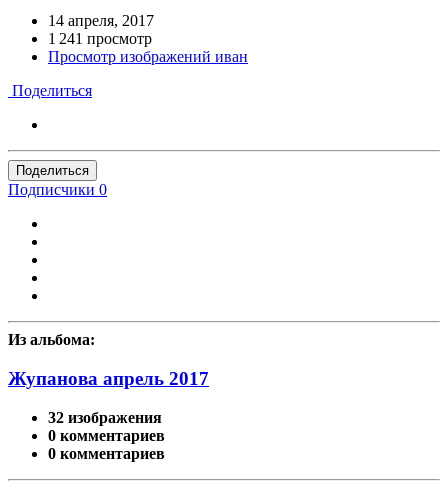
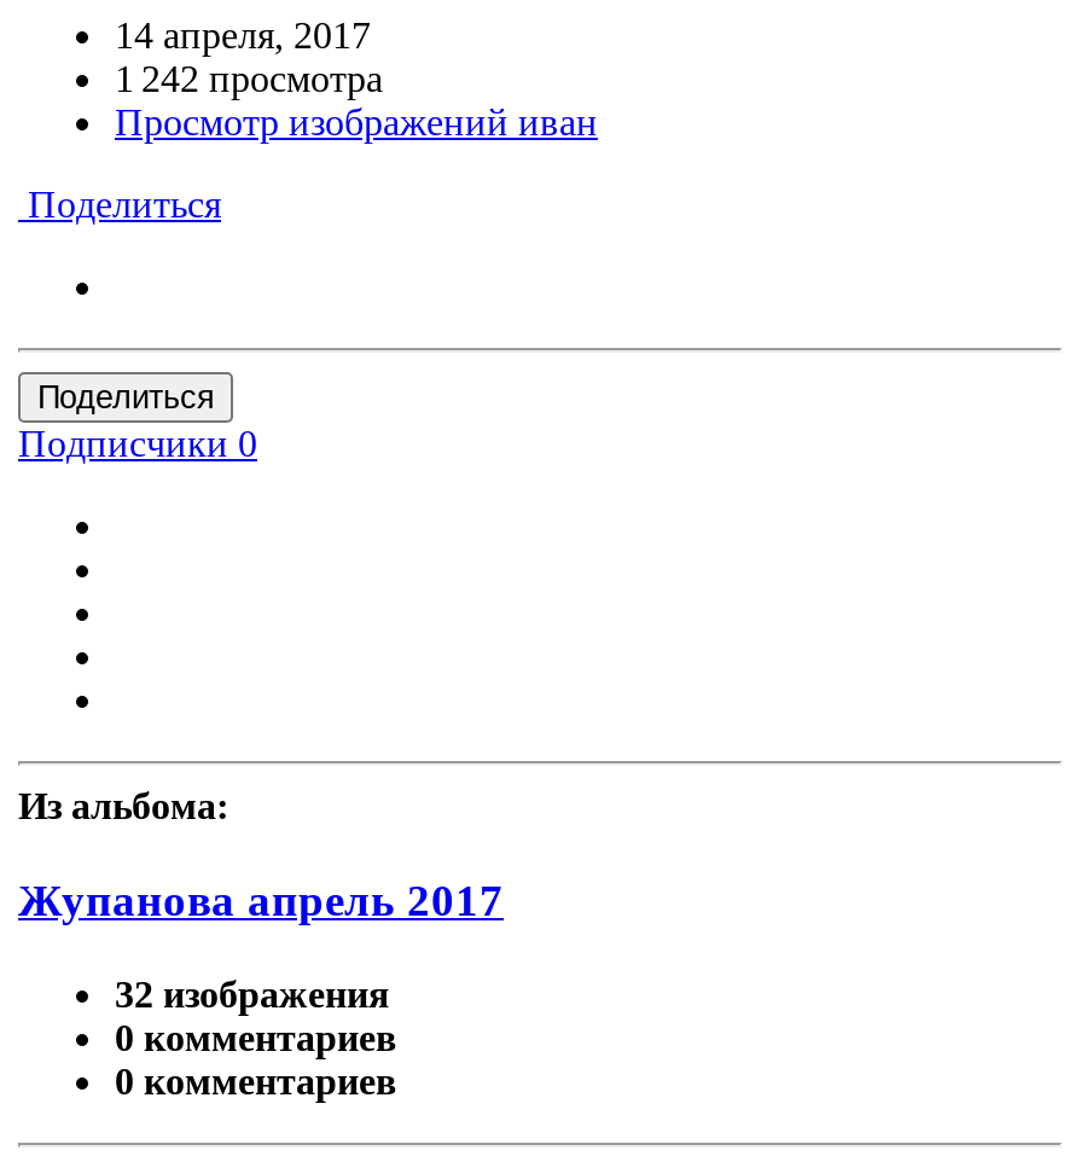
[48,30,152,47] 1 241 просмотр -> [115,59,383,100] 1 242 просмотра

